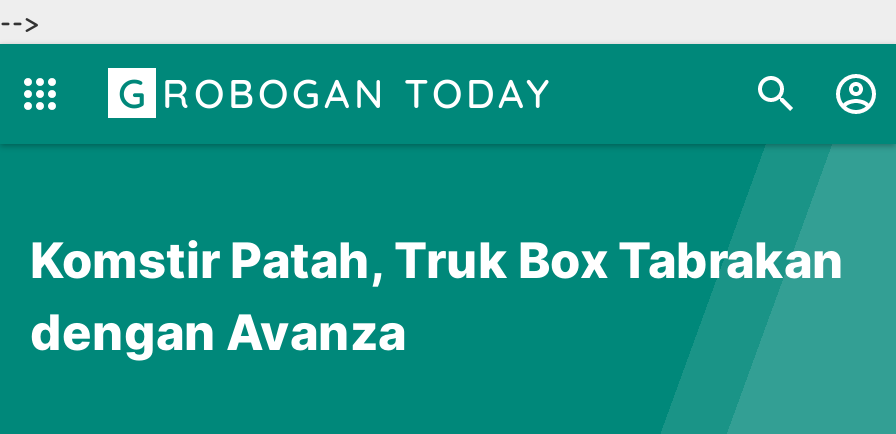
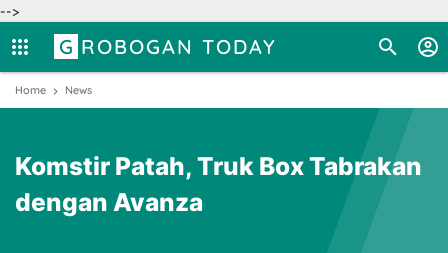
none -> [15,83,92,97] Home | News

